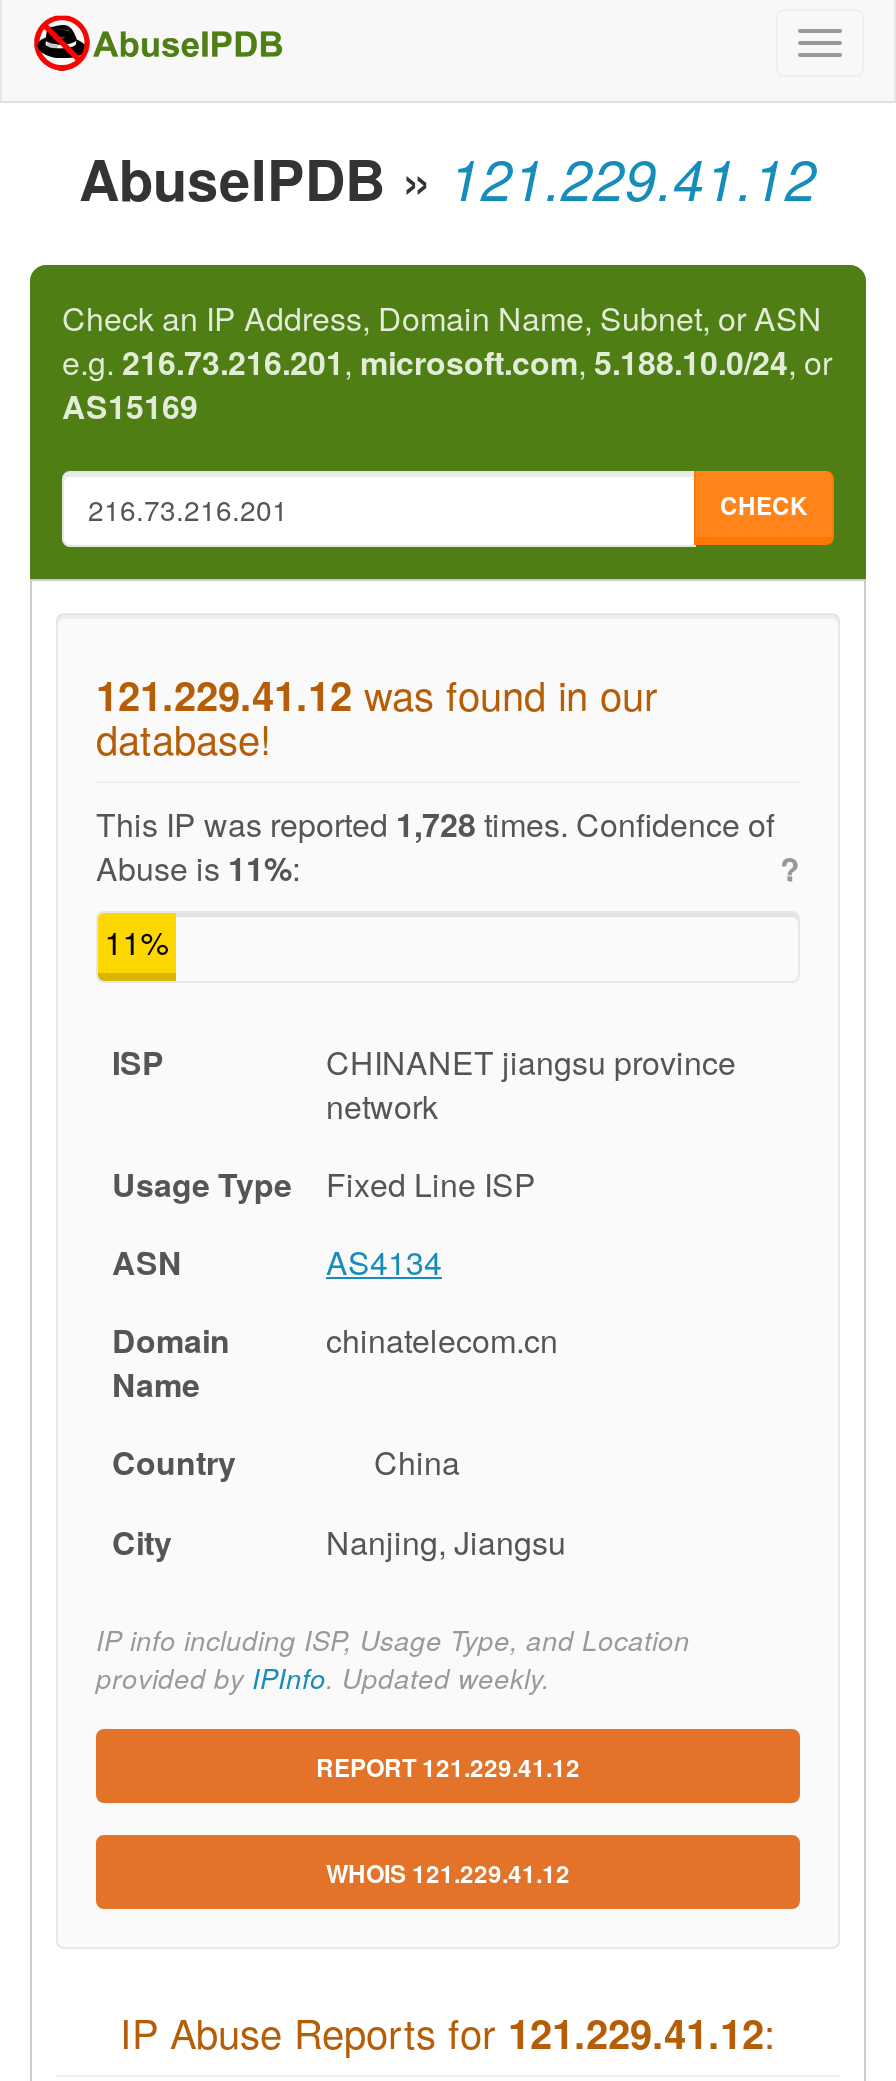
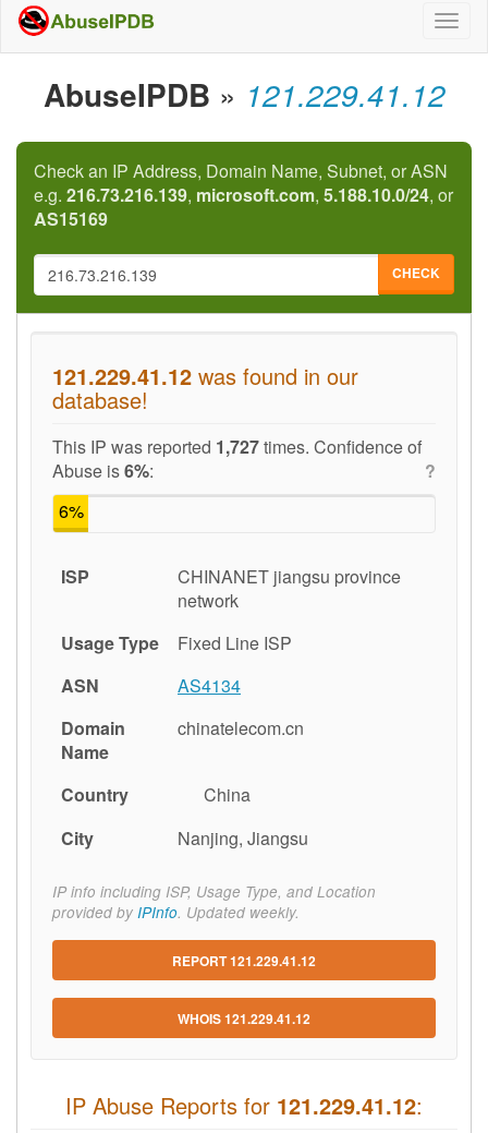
[62,339,832,385] e.g. 216.73.216.201, microsoft.com, 5.188.10.0/24, or -> [34,182,453,207] e.g. 216.73.216.139, microsoft.com, 5.188.10.0/24, or
[96,801,774,847] This IP was reported 1,728 times. Confidence of -> [52,434,422,459] This IP was reported 1,727 times. Confidence of
[96,845,300,891] Abuse is 11%: -> [52,458,154,483] Abuse is 6%:
[104,919,168,965] 11% -> [58,498,83,523] 6%

